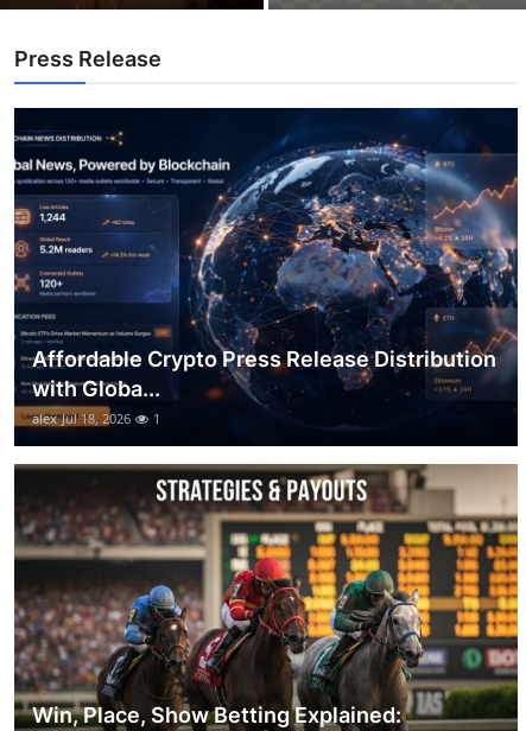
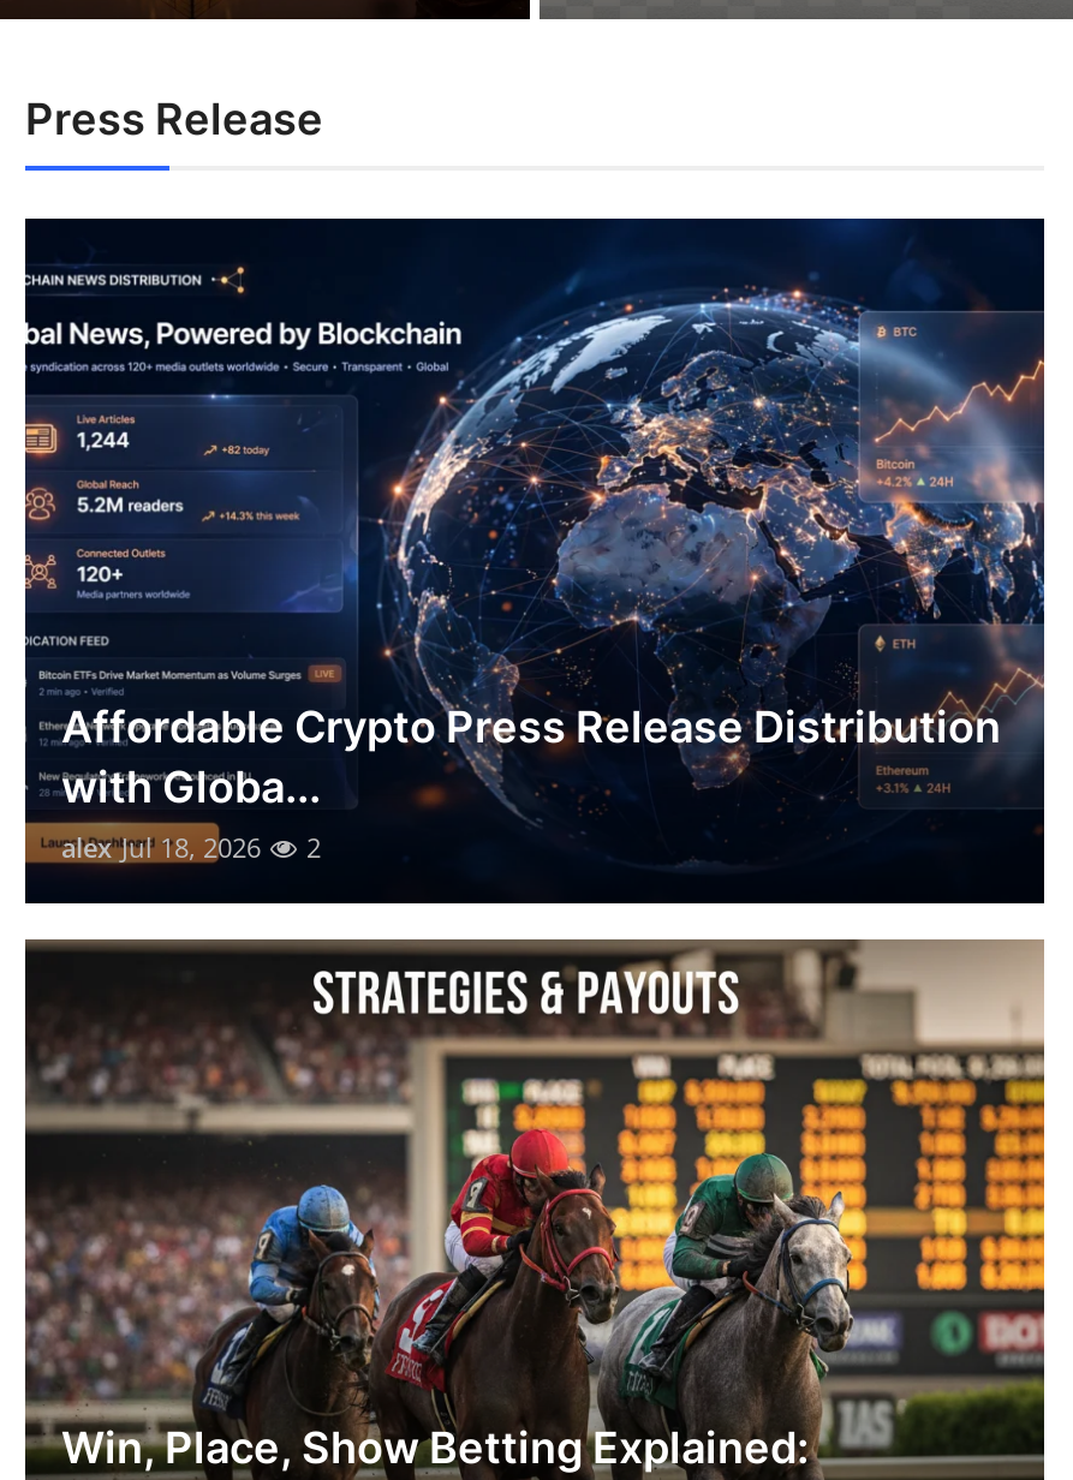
[150,409,160,427] 1 -> [299,829,321,865] 2

